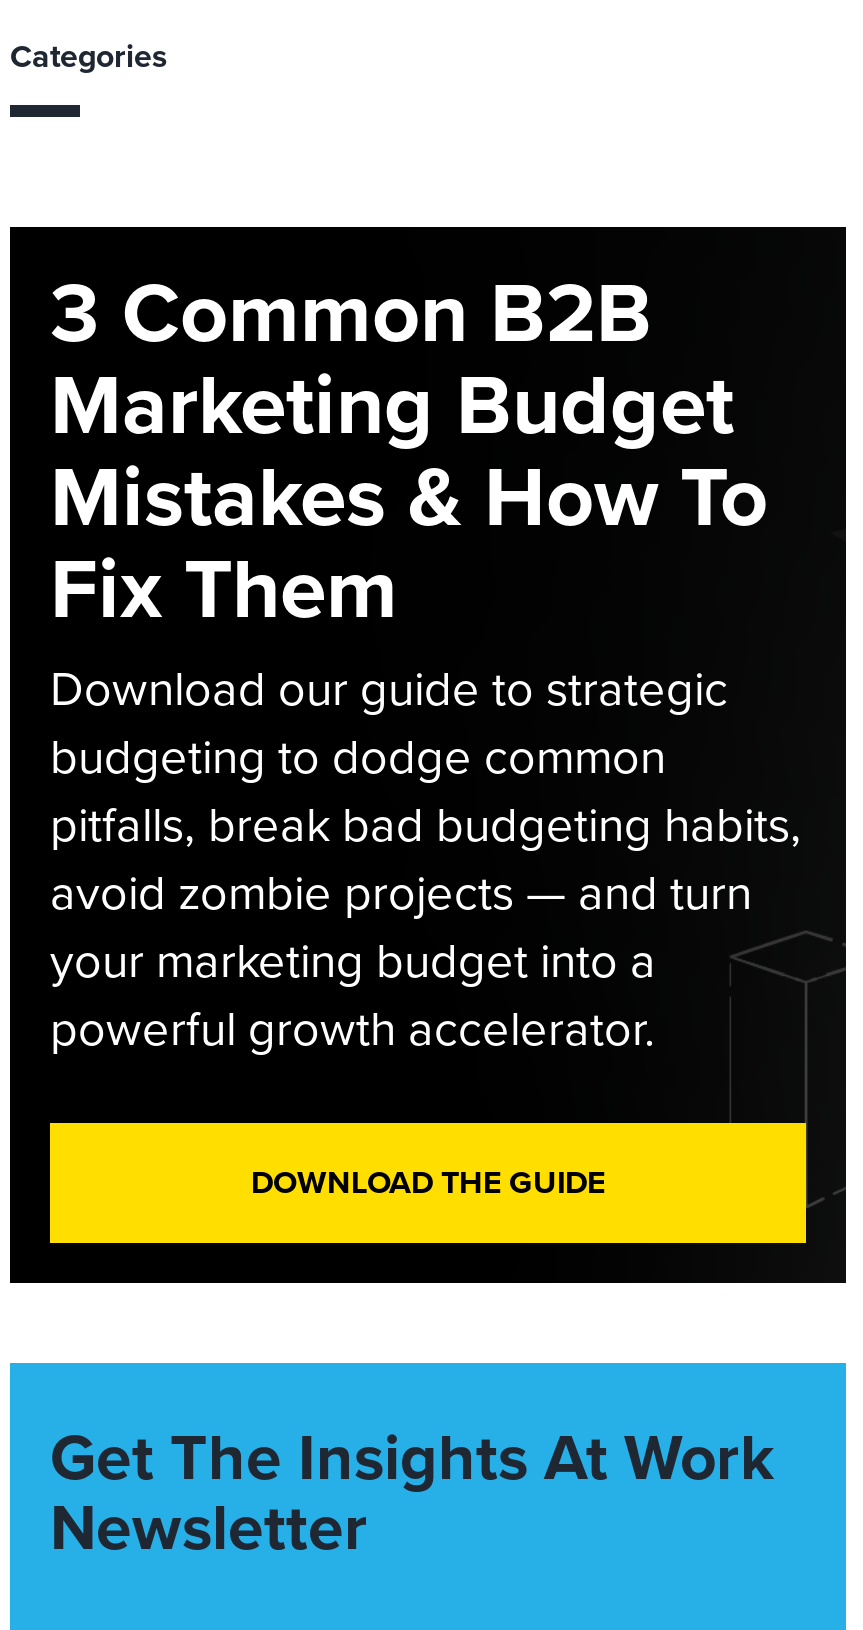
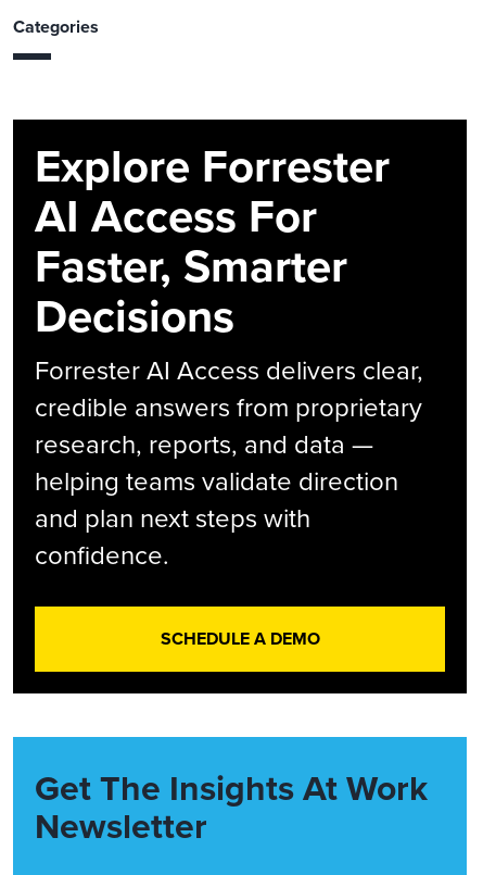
[50,251,802,1065] 3 Common B2B | Marketing Budget | Mistakes & How To | Fix Them | Download our guide to strategic | budgeting to dodge common | pitfalls, break bad budgeting habits, | avoid zombie projects — and turn | your marketing budget into a | powerful growth accelerator. -> [35,133,423,575] Explore Forrester | AI Access For | Faster, Smarter | Decisions | Forrester AI Access delivers clear, | credible answers from proprietary | research, reports, and data — | helping teams validate direction | and plan next steps with | confidence.
[251,1159,605,1205] DOWNLOAD THE GUIDE -> [160,626,320,651] SCHEDULE A DEMO

